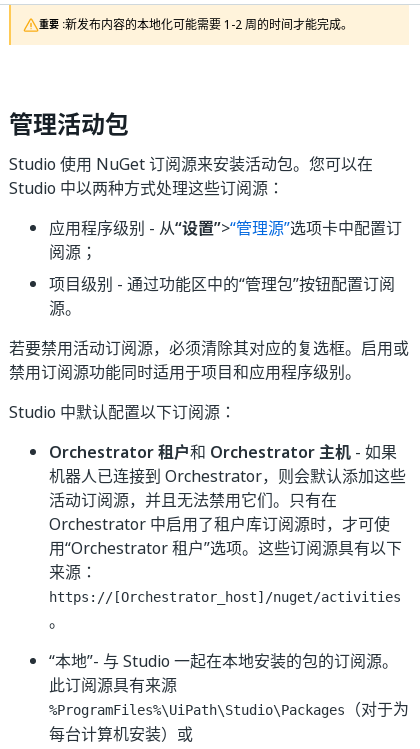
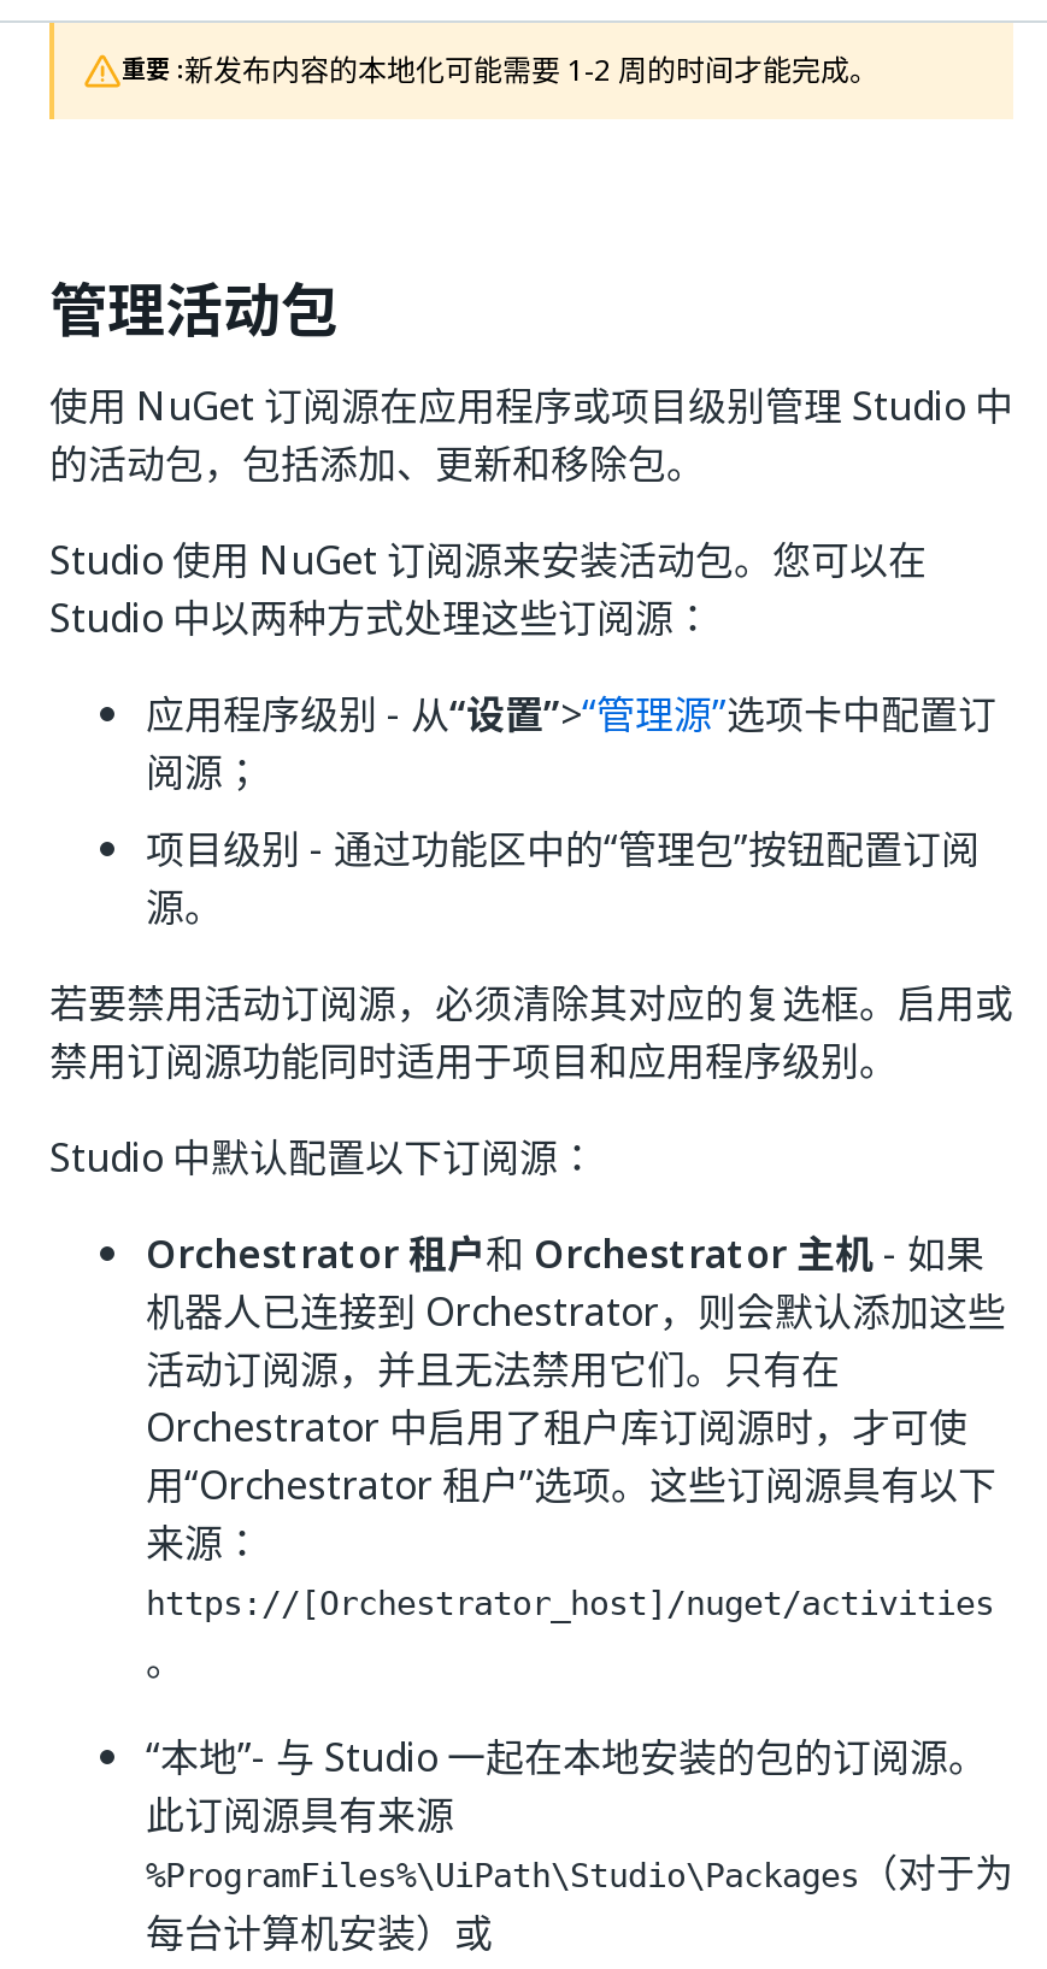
none -> [49,377,1013,493] 使用 NuGet 订阅源在应用程序或项目级别管理 Studio 中 | 的活动包，包括添加、更新和移除包。

